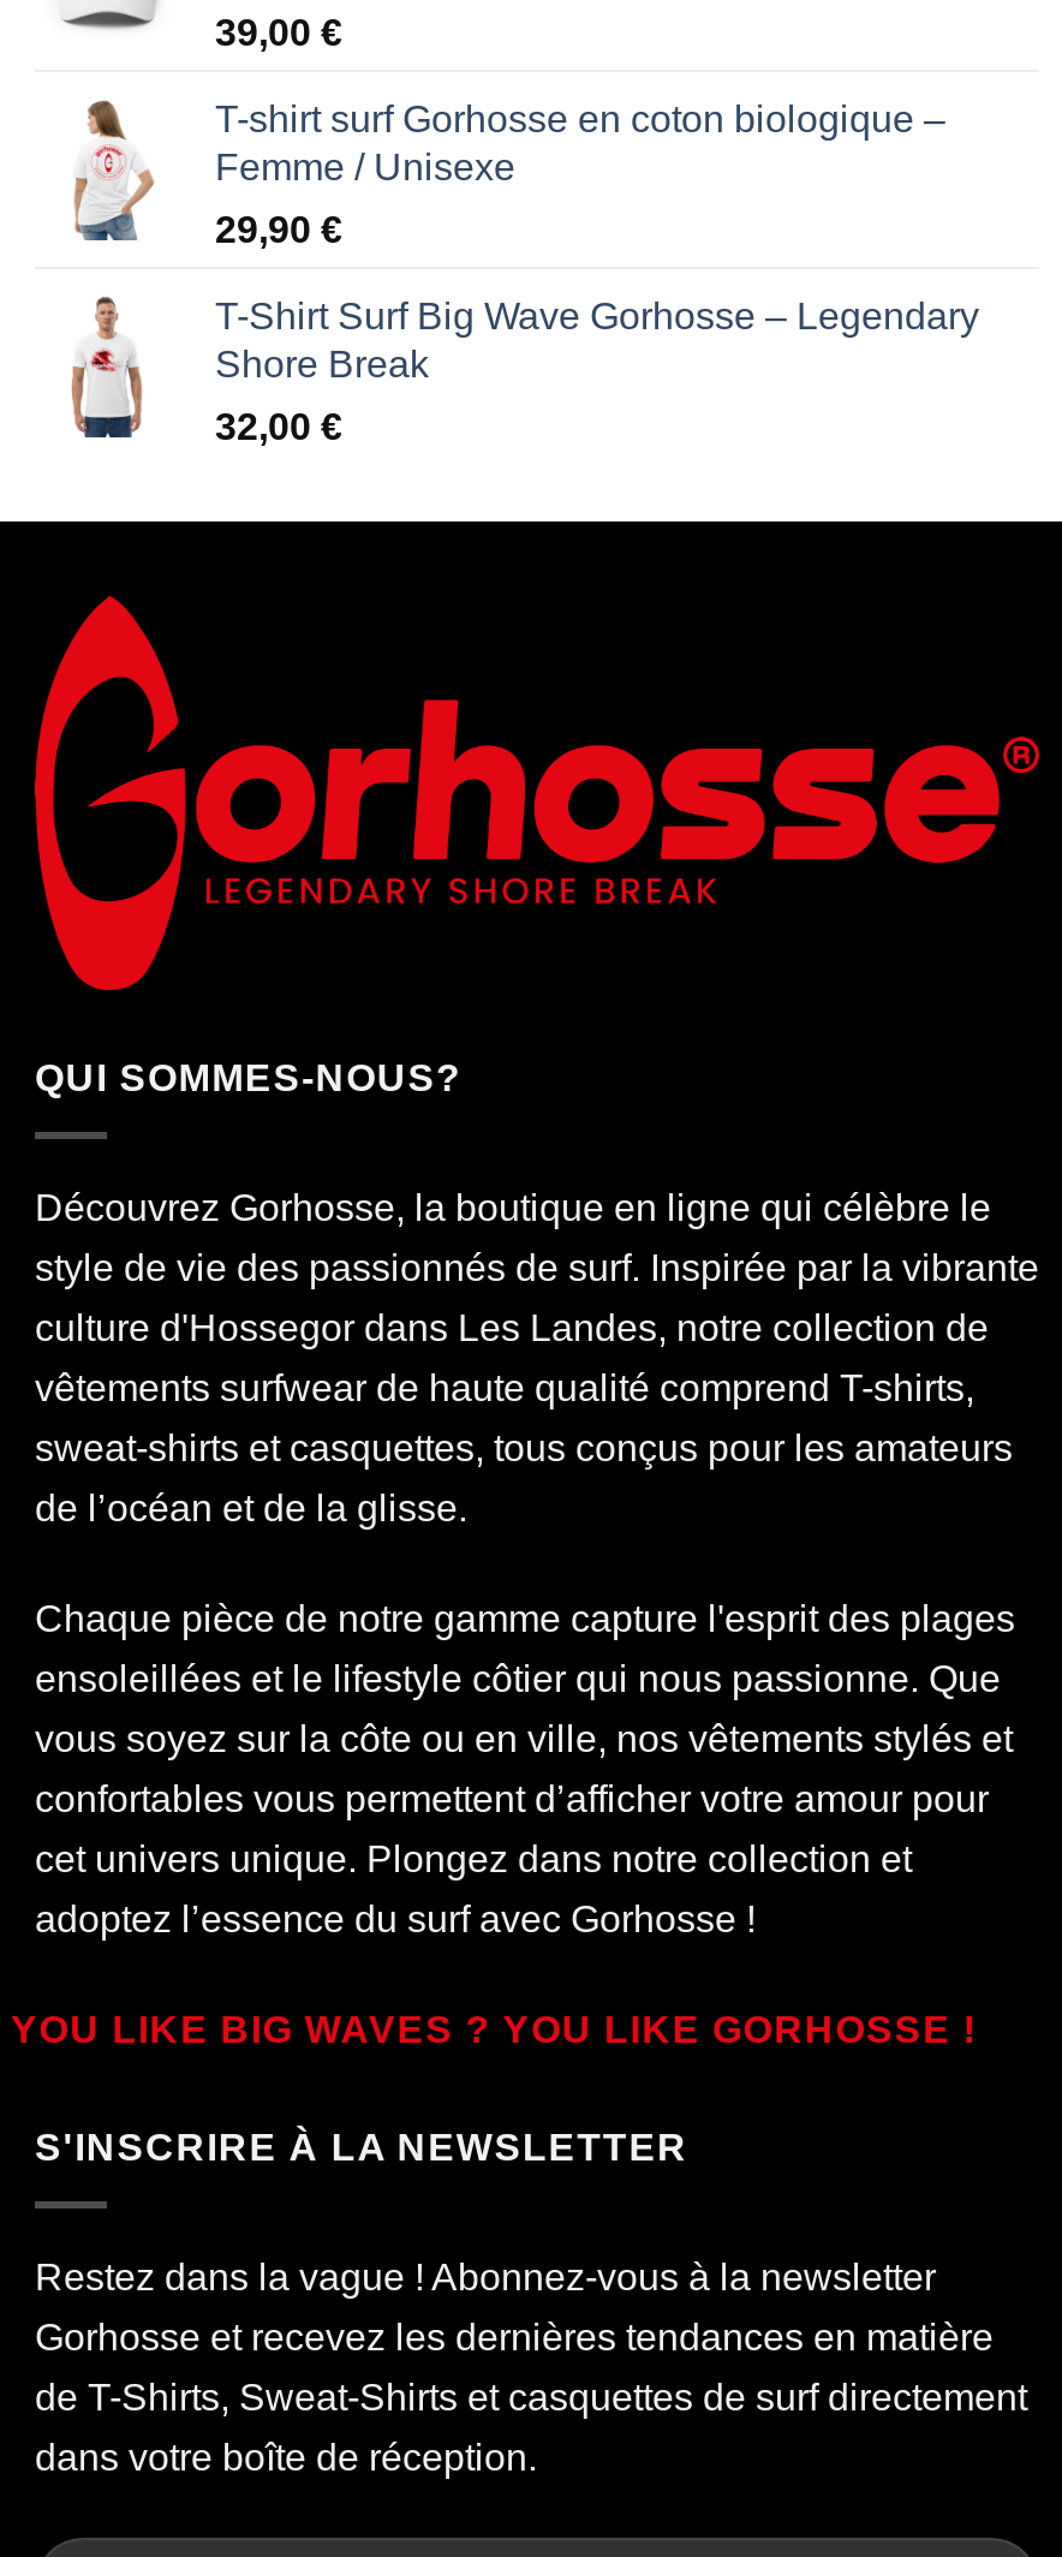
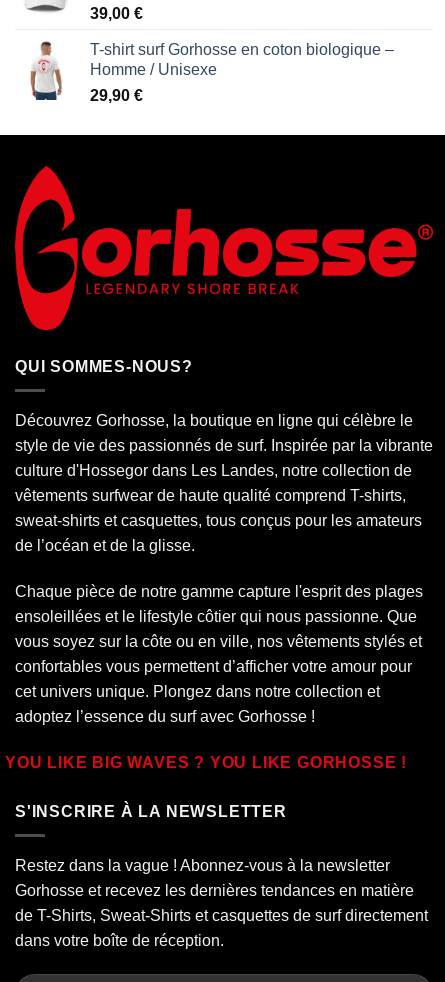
[73,101,515,240] [image] | Femme / Unisexe -> [30,41,217,96] [image] | Homme / Unisexe
[215,296,979,448] T-Shirt Surf Big Wave Gorhosse – Legendary | Shore Break | 32,00 € -> none

